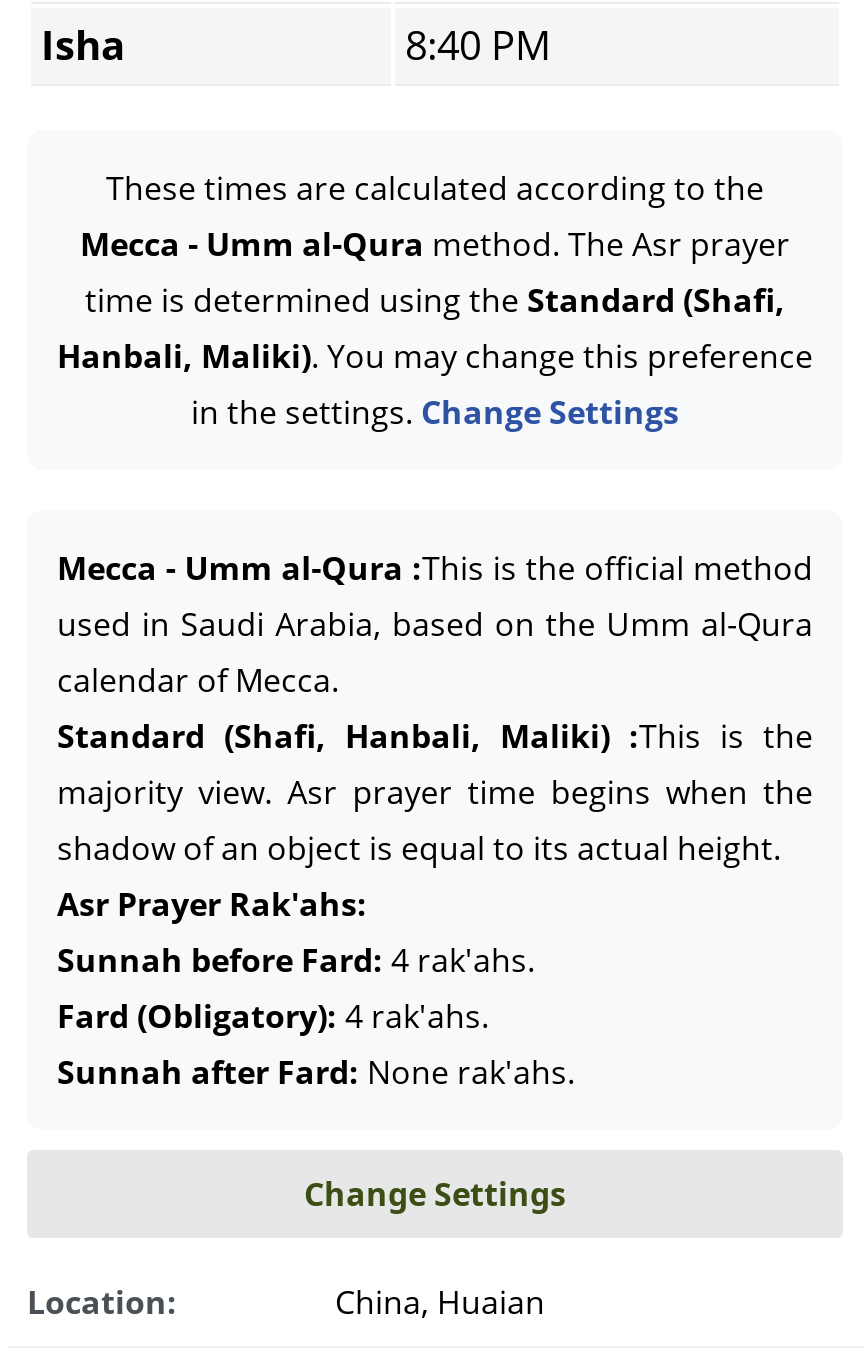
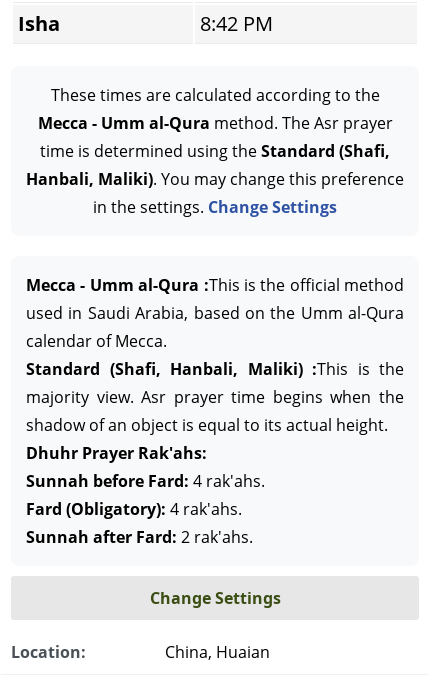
[405,18,551,72] 8:40 PM -> [200,10,273,37] 8:42 PM
[57,882,367,926] Asr Prayer Rak'ahs: -> [26,442,207,464] Dhuhr Prayer Rak'ahs:
[57,1050,575,1094] Sunnah after Fard: None rak'ahs. -> [26,526,253,548] Sunnah after Fard: 2 rak'ahs.

